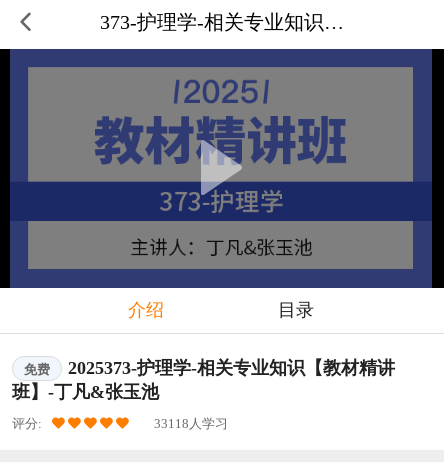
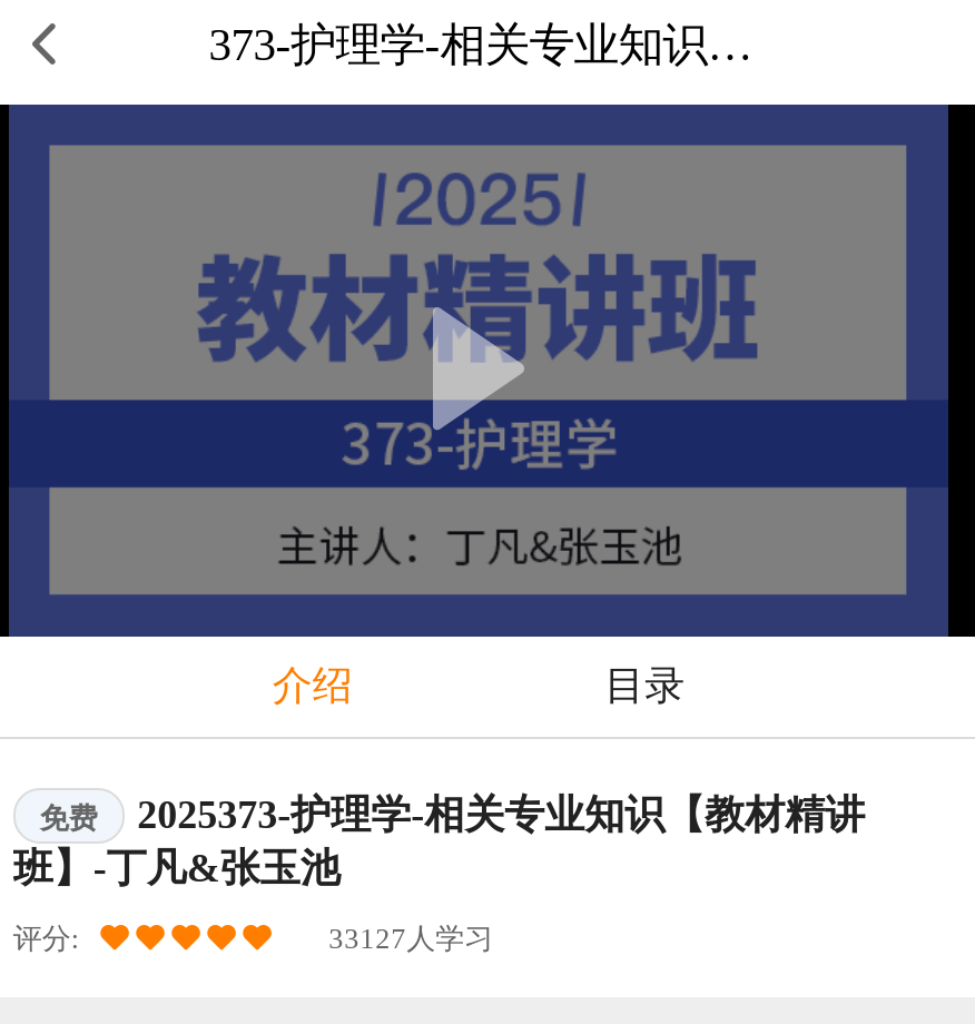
[154,416,228,431] 33118人学习 -> [329,921,493,954] 33127人学习

